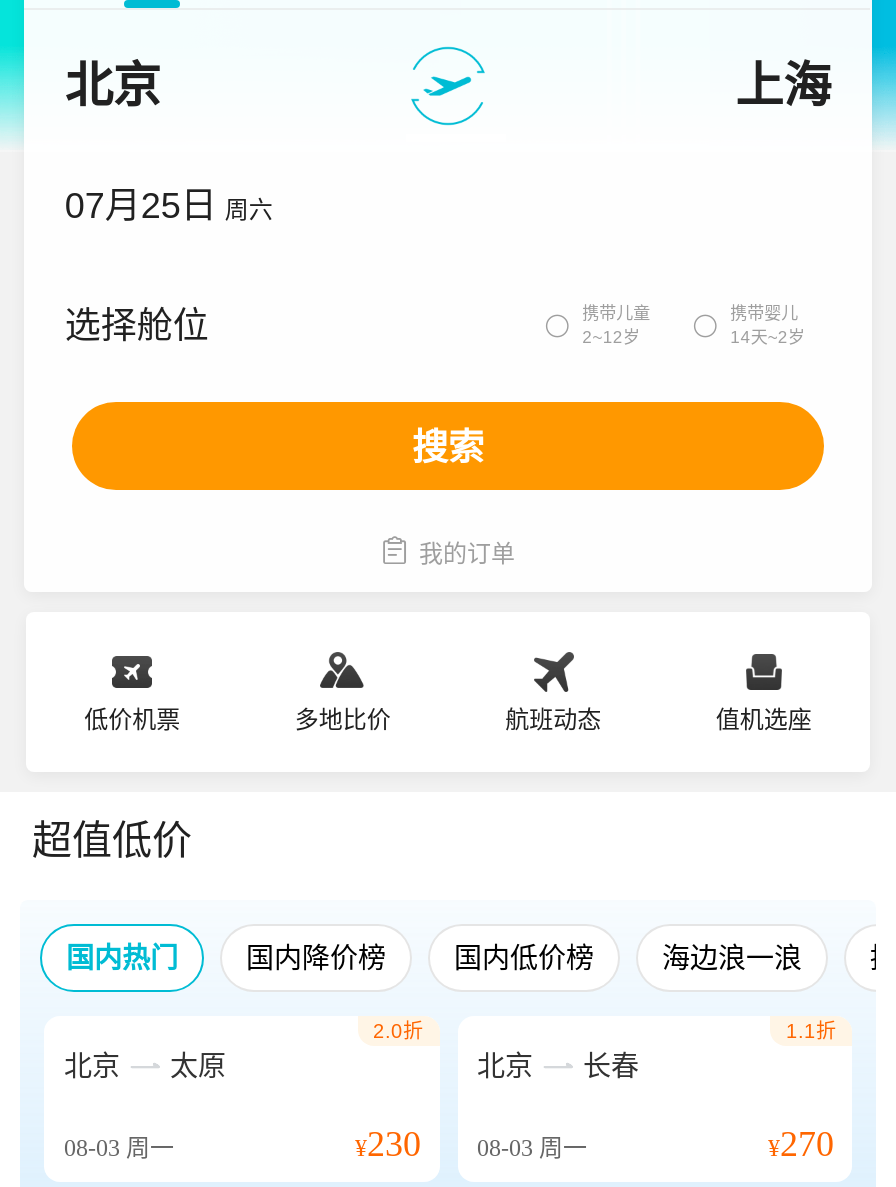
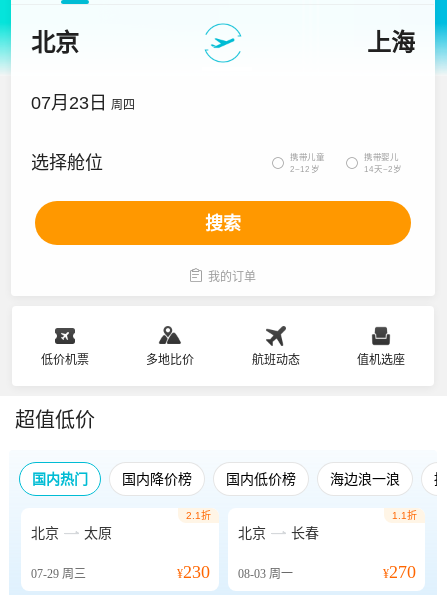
[65,186,273,226] 07月25日 周六 -> [31,93,135,113] 07月23日 周四
[373,1020,423,1042] 2.0折 -> [185,510,210,521] 2.1折
[64,1134,174,1162] 08-03周一 -> [31,567,86,581] 07-29周三

